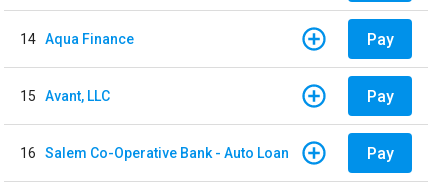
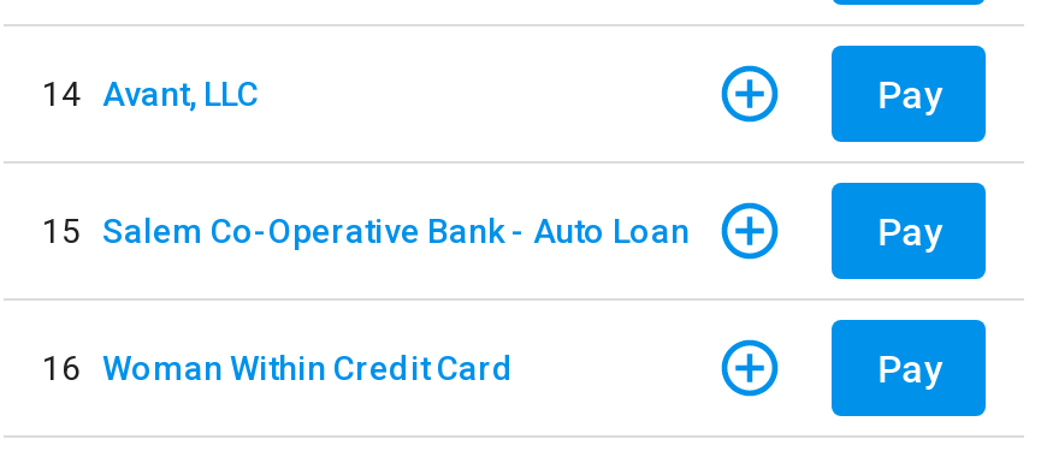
[20,30,134,46] 14 Aqua Finance -> [42,73,259,112] 14 Avant, LLC
[20,87,110,103] 15 Avant, LLC -> [42,210,690,249] 15 Salem Co-Operative Bank - Auto Loan
[20,144,289,160] 16 Salem Co-Operative Bank - Auto Loan -> [42,348,514,386] 16 Woman Within Credit Card

